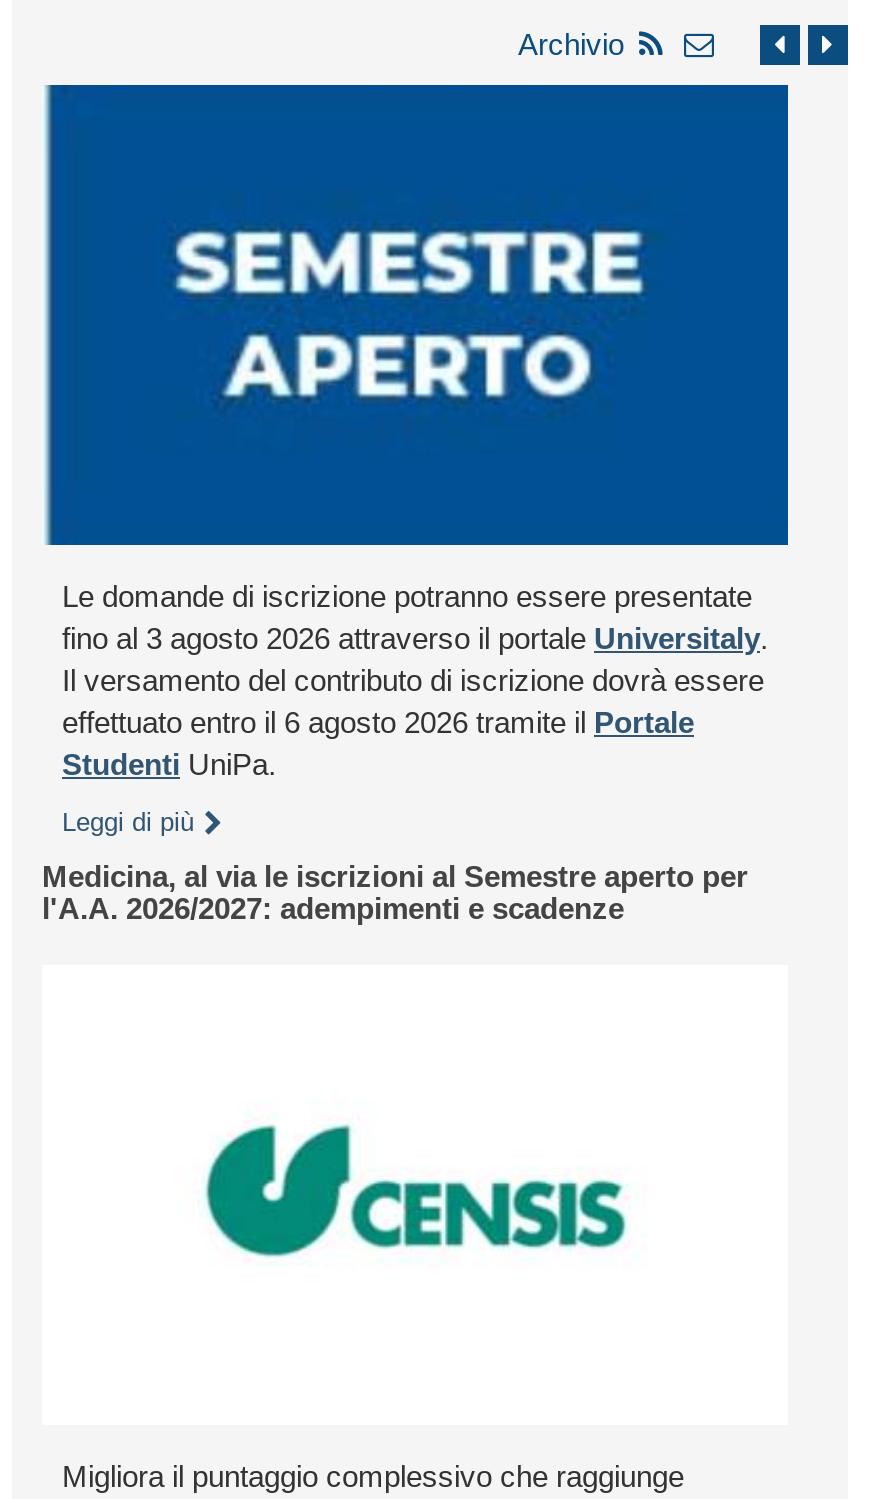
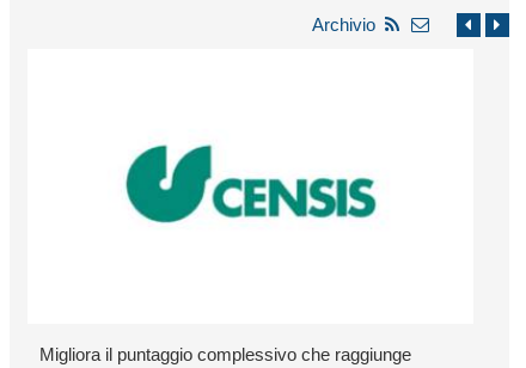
[42,83,790,926] [image] | Le domande di iscrizione potranno essere presentate | fino al 3 agosto 2026 attraverso il portale Universitaly. | Il versamento del contributo di iscrizione dovrà essere | effettuato entro il 6 agosto 2026 tramite il Portale | Studenti UniPa. | Leggi di più | Medicina, al via le iscrizioni al Semestre aperto per | l'A.A. 2026/2027: adempimenti e scadenze -> none

